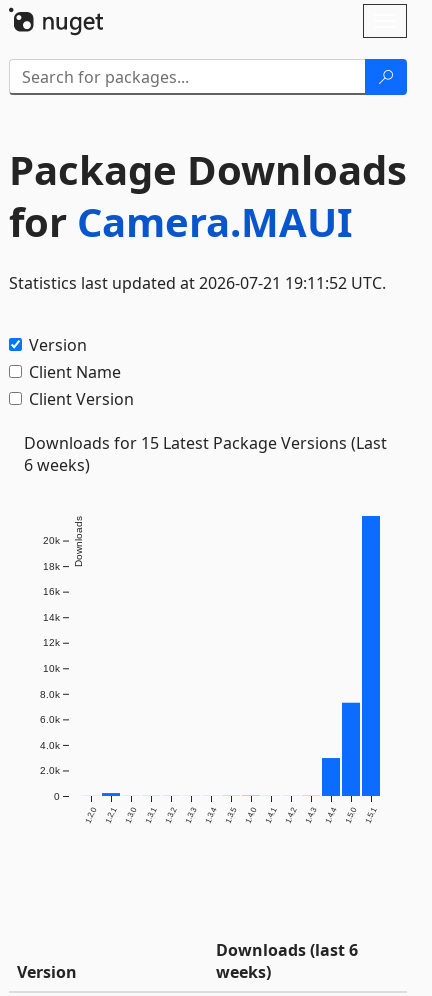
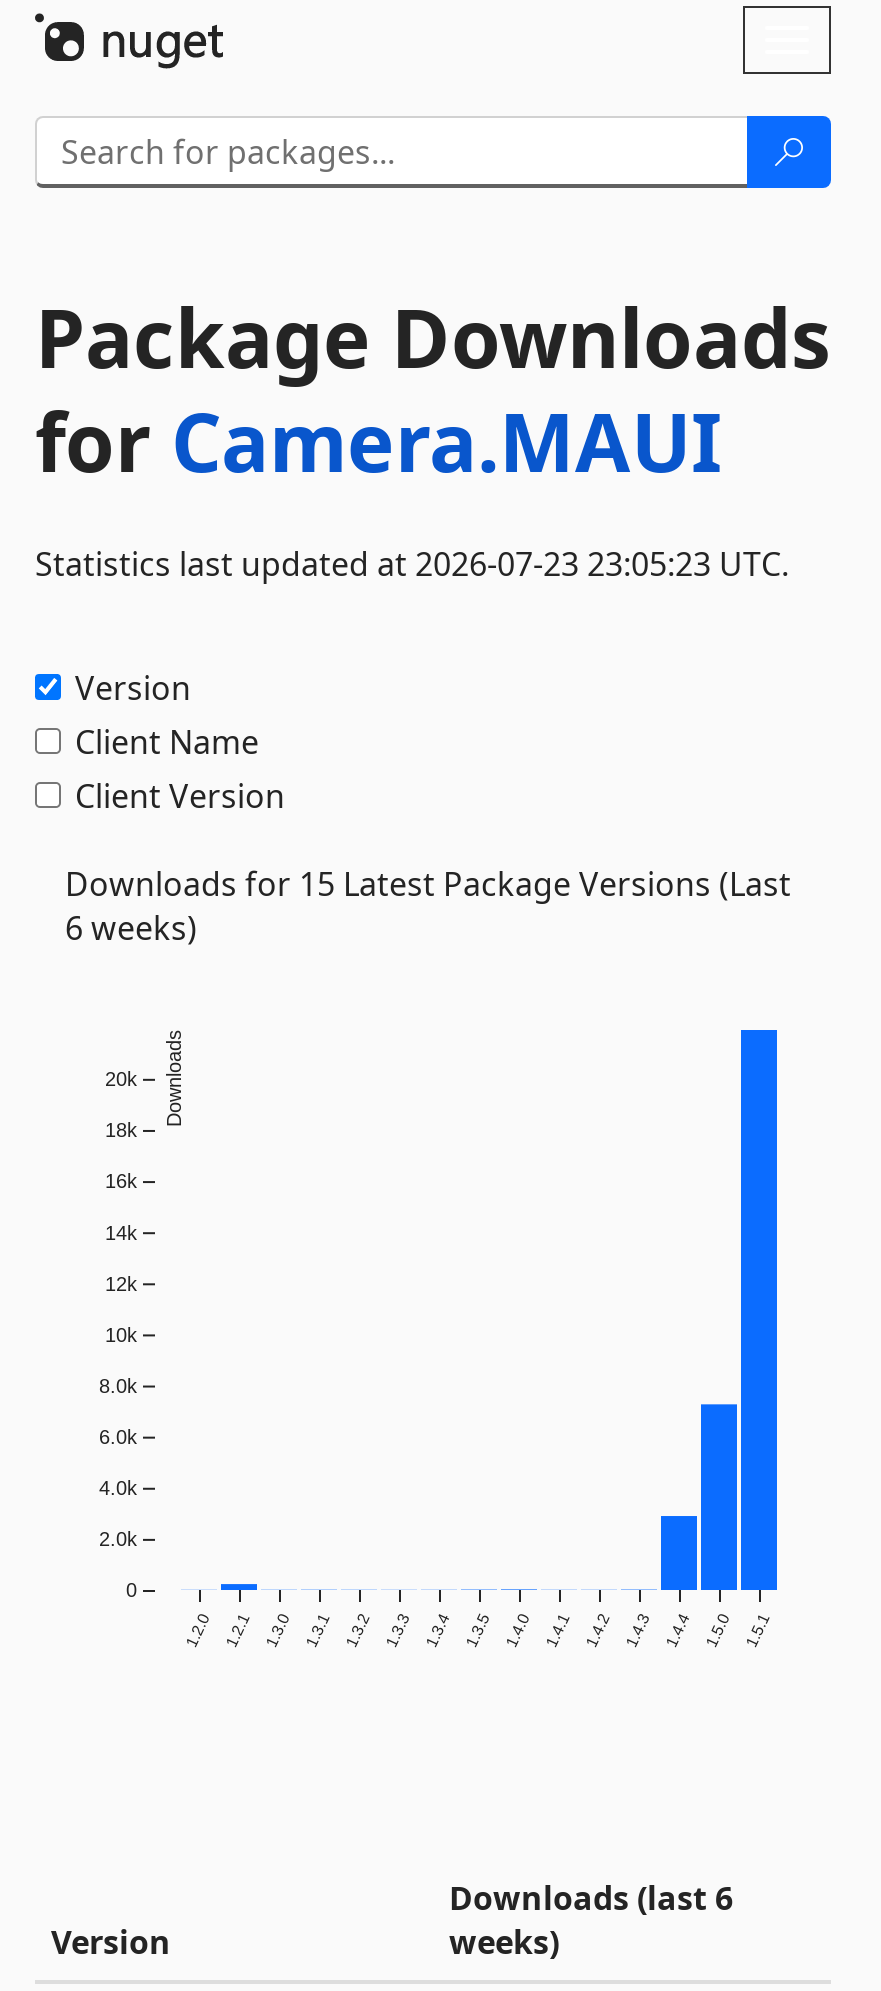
[9,272,386,294] Statistics last updated at 2026-07-21 19:11:52 UTC. -> [35,542,789,586] Statistics last updated at 2026-07-23 23:05:23 UTC.

